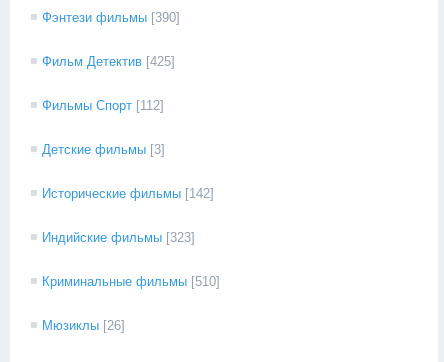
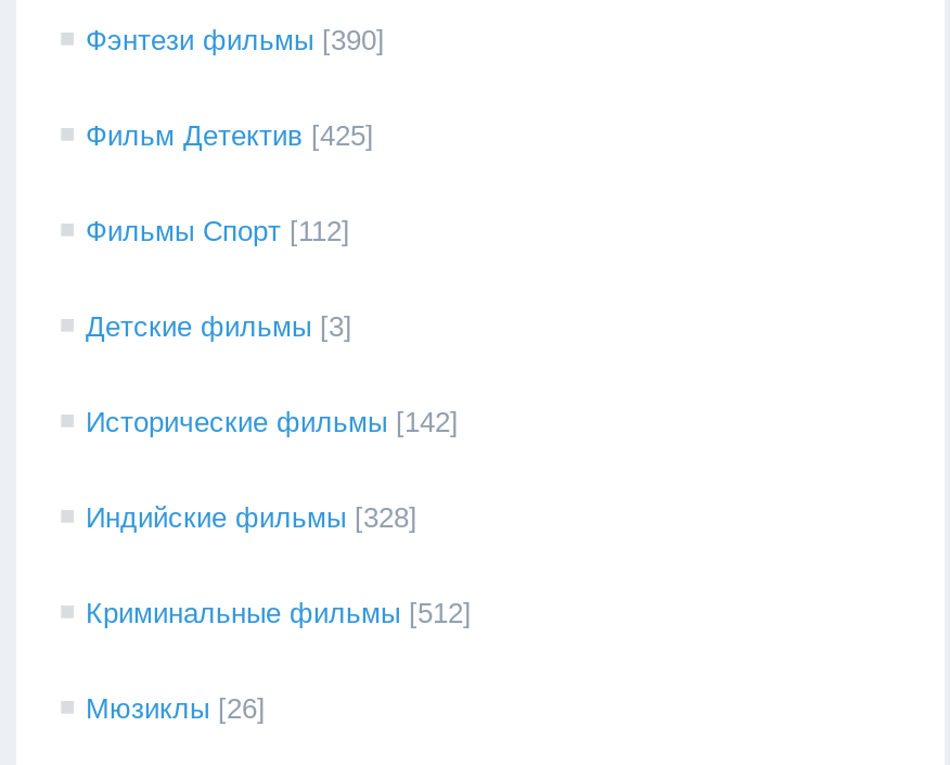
[42,230,195,245] Индийские фильмы [323] -> [86,501,418,534] Индийские фильмы [328]
[42,274,220,289] Криминальные фильмы [510] -> [86,597,472,629] Криминальные фильмы [512]

